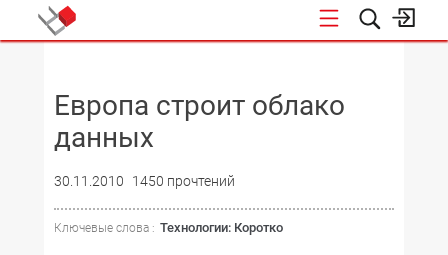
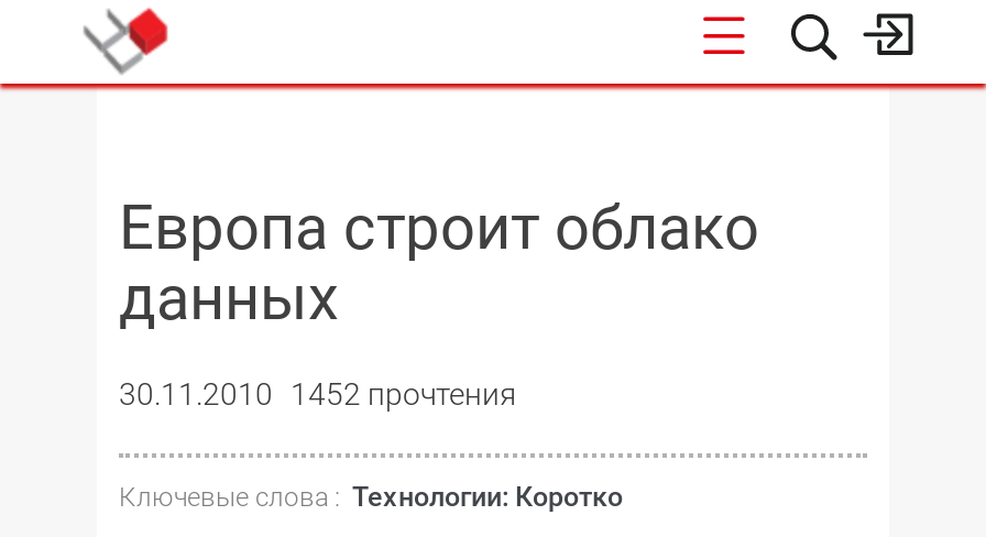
[54,173,235,189] 30.11.2010 1450 прочтений -> [119,376,517,412] 30.11.2010 1452 прочтения

